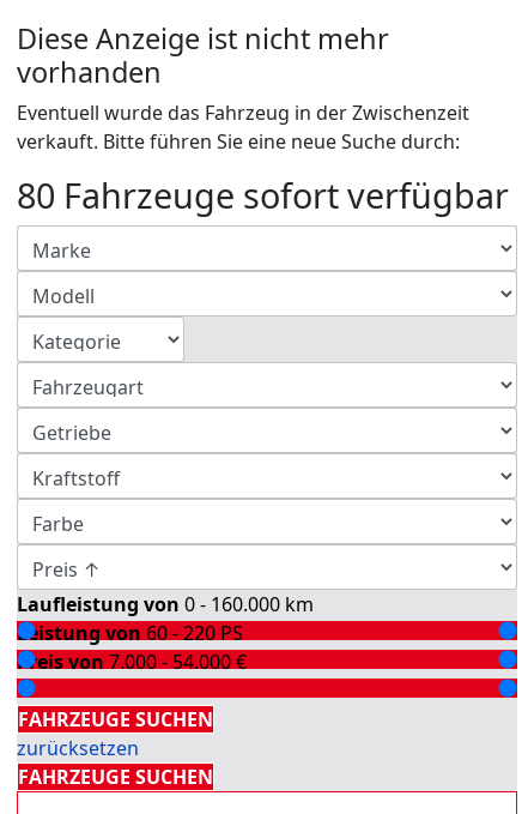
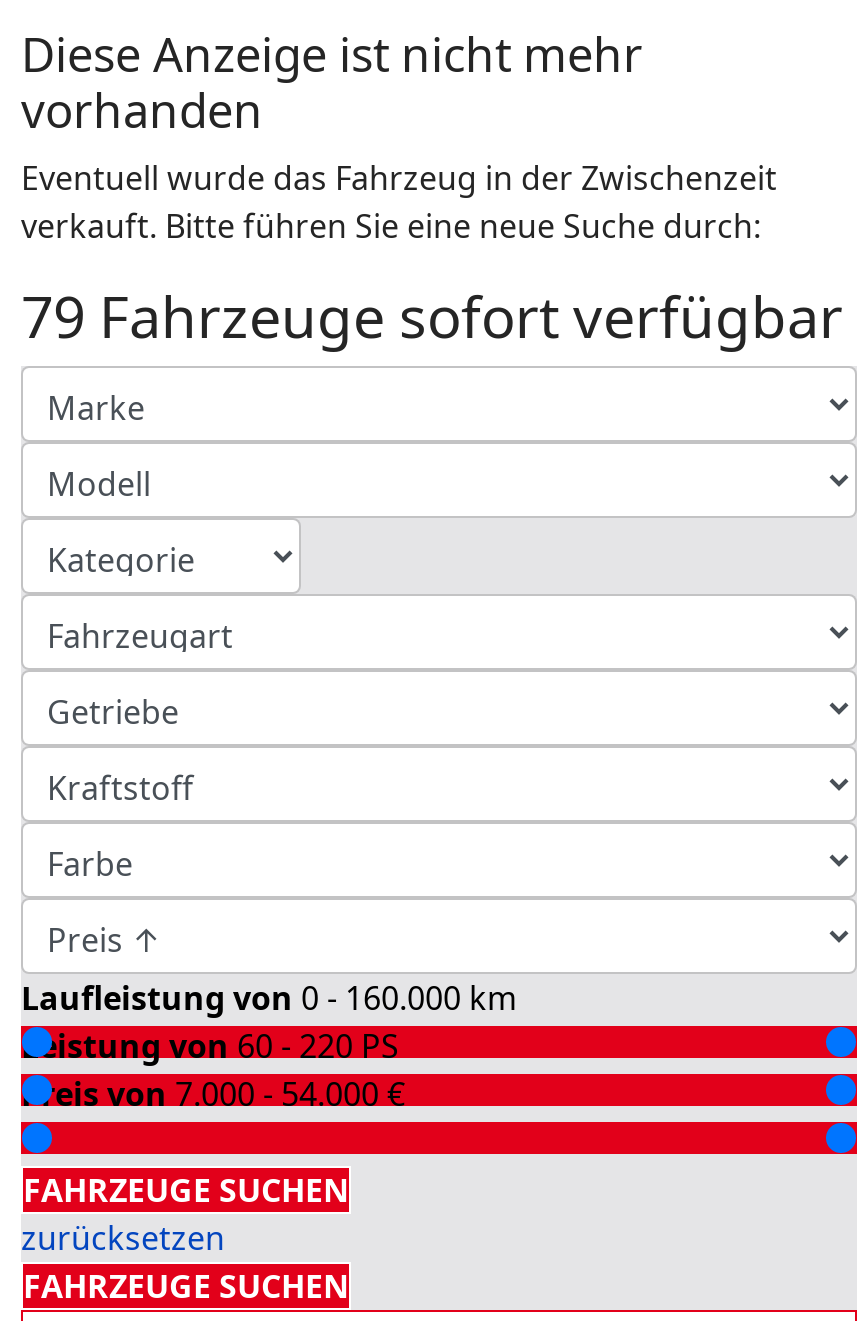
[17,171,509,218] 80 Fahrzeuge sofort verfügbar -> [21,276,843,354] 79 Fahrzeuge sofort verfügbar

